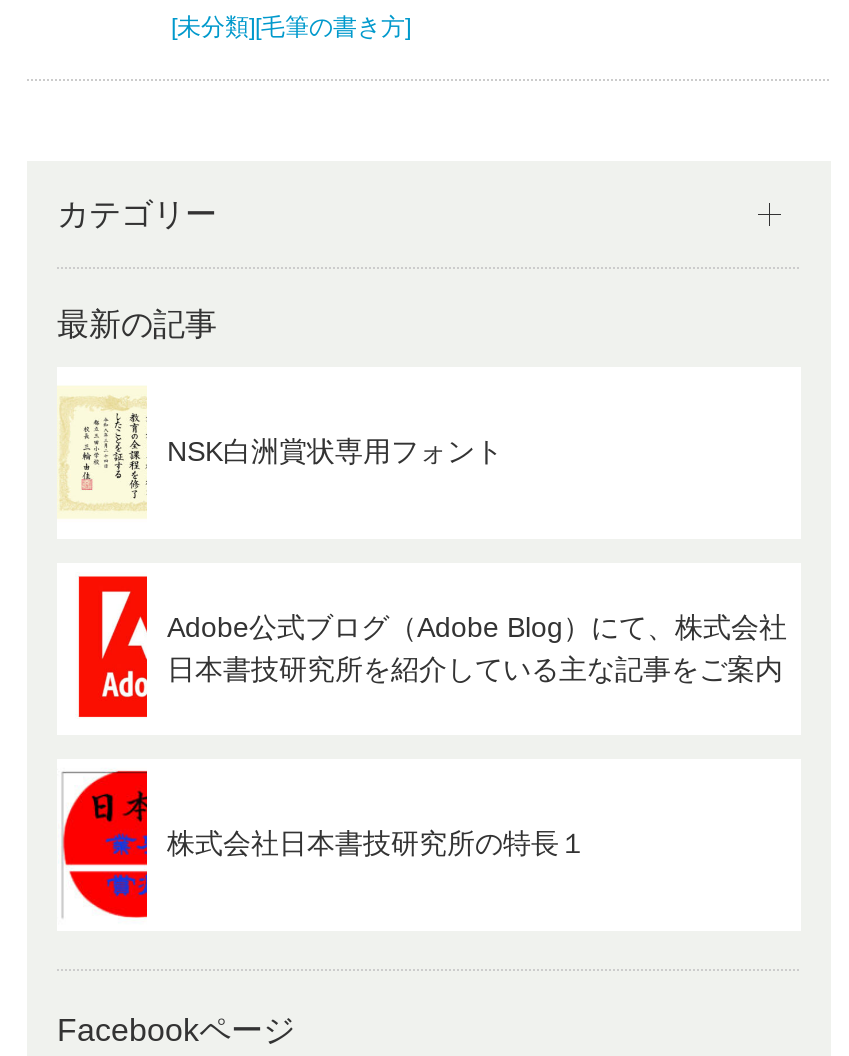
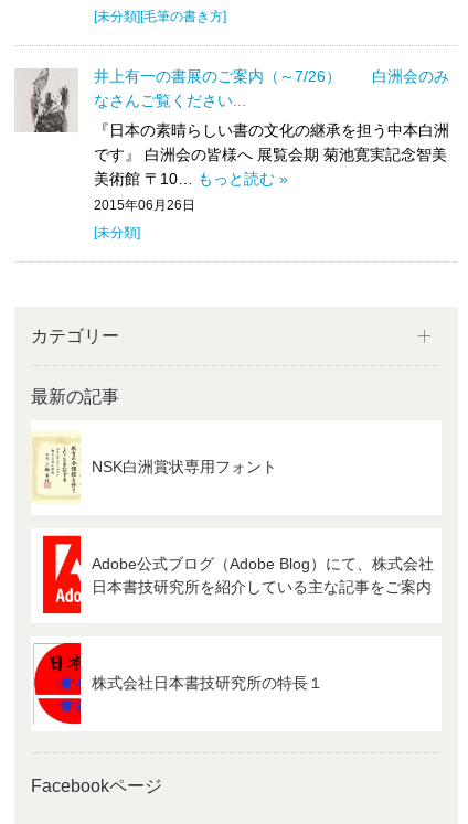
none -> [15,67,449,240] [image] | 井上有一の書展のご案内（～7/26） 白洲会のみ | なさんご覧ください... | 『日本の素晴らしい書の文化の継承を担う中本白洲 | です』 白洲会の皆様へ 展覧会期 菊池寛実記念智美 | 美術館 〒10…もっと読む » | 2015年06月26日 | [未分類]

